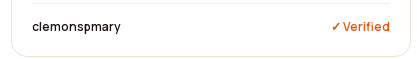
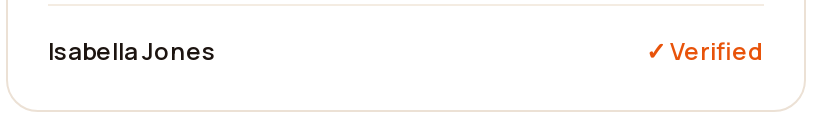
[32,18,121,35] clemonspmary -> [48,34,216,68] Isabella Jones

